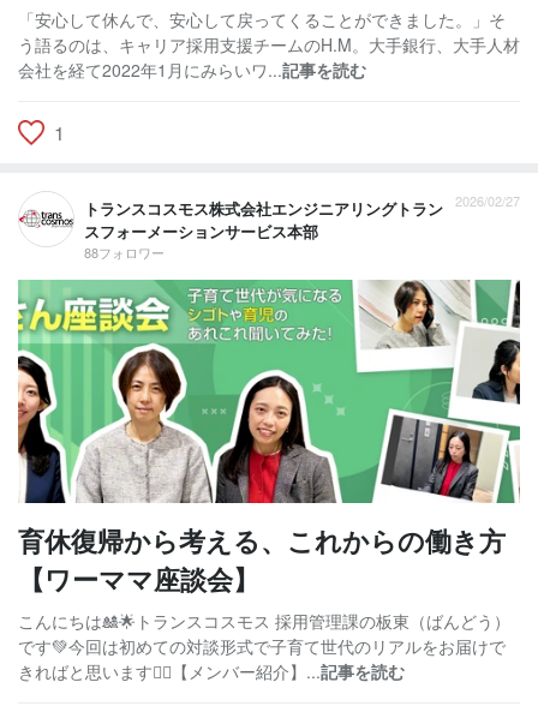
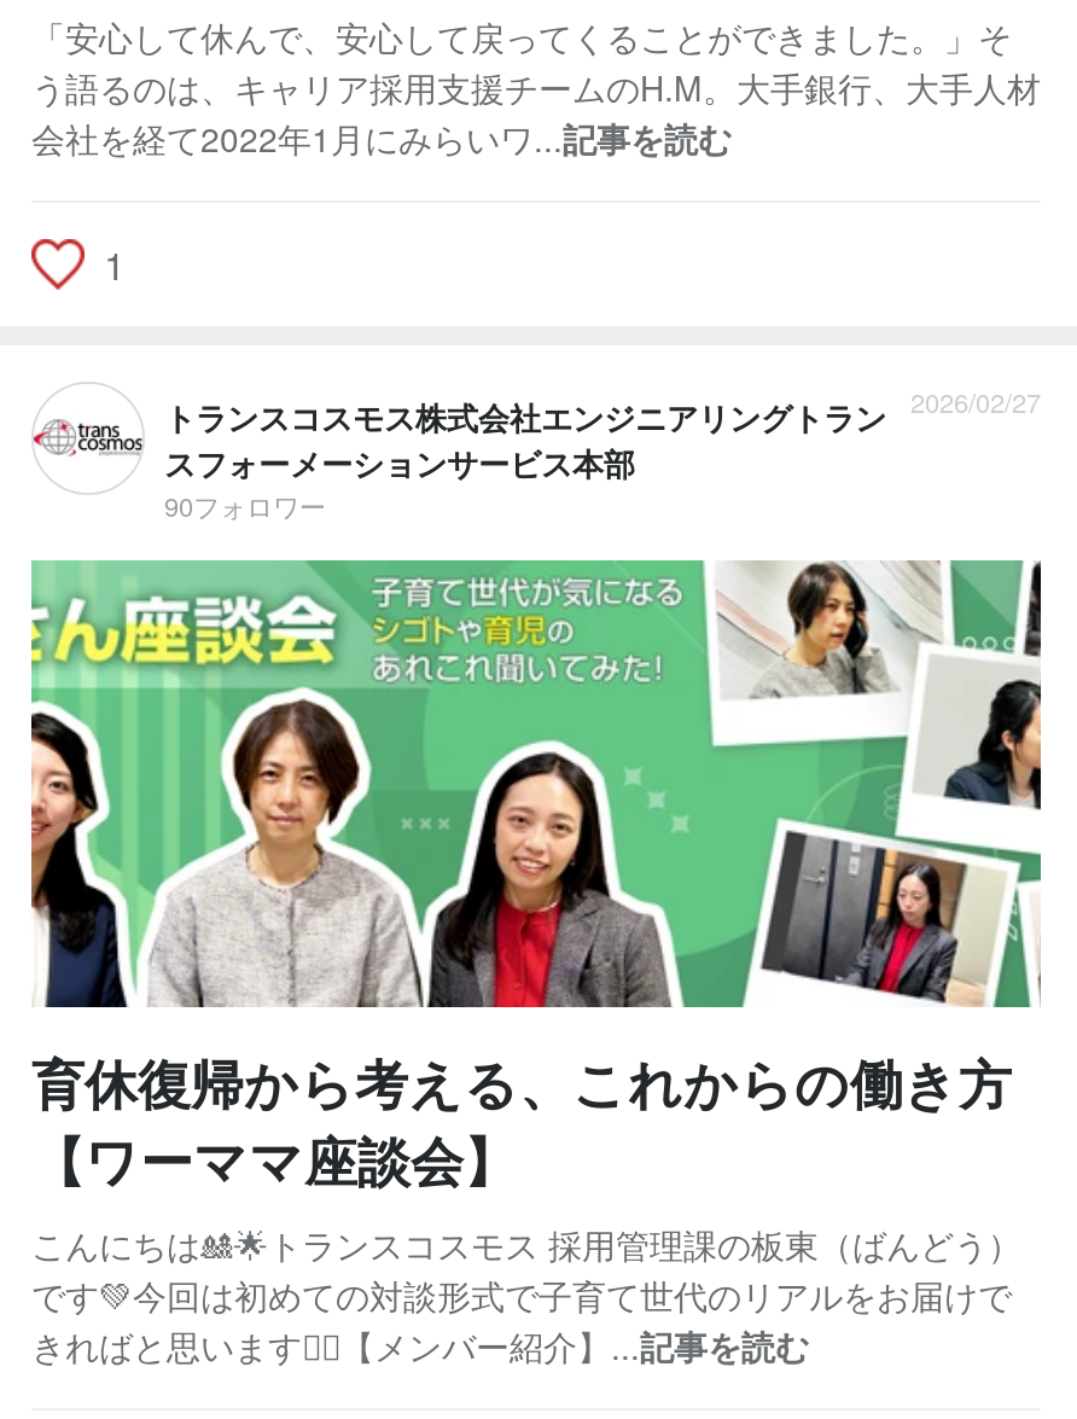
[84,243,165,262] 88フォロワー -> [164,485,326,523] 90フォロワー

